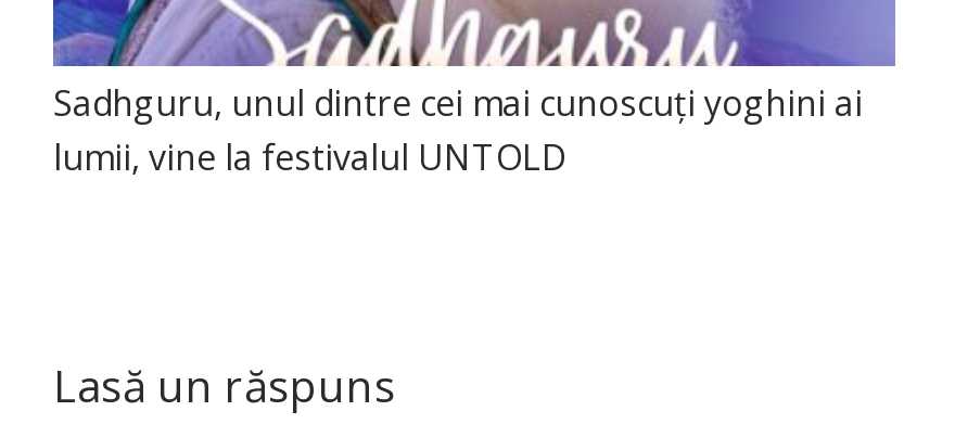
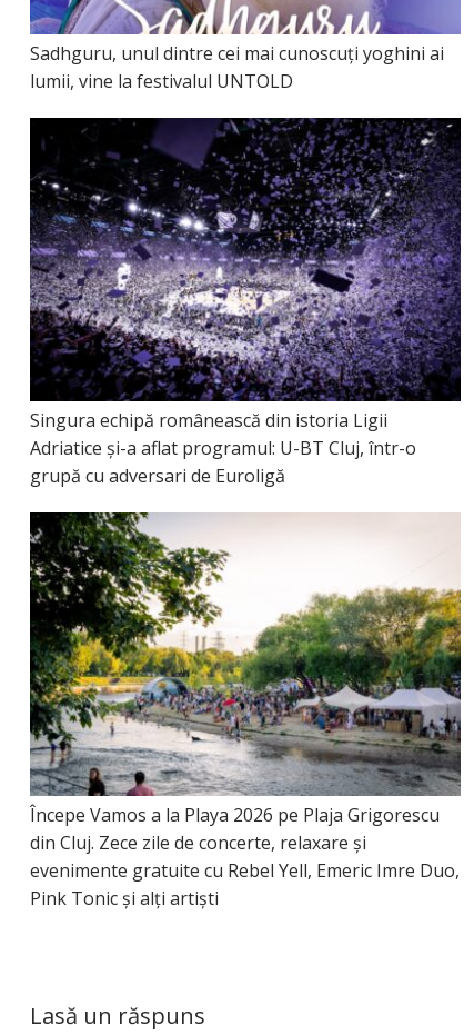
none -> [29,117,462,488] [image] | Singura echipă românească din istoria Ligii | Adriatice și-a aflat programul: U-BT Cluj, într-o | grupă cu adversari de Euroligă
none -> [29,511,462,911] [image] | Începe Vamos a la Playa 2026 pe Plaja Grigorescu | din Cluj. Zece zile de concerte, relaxare și | evenimente gratuite cu Rebel Yell, Emeric Imre Duo, | Pink Tonic și alți artiști

